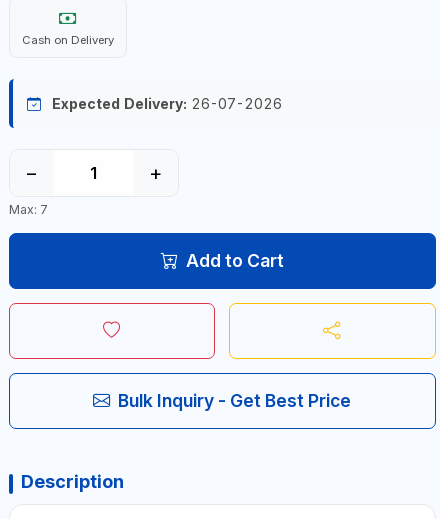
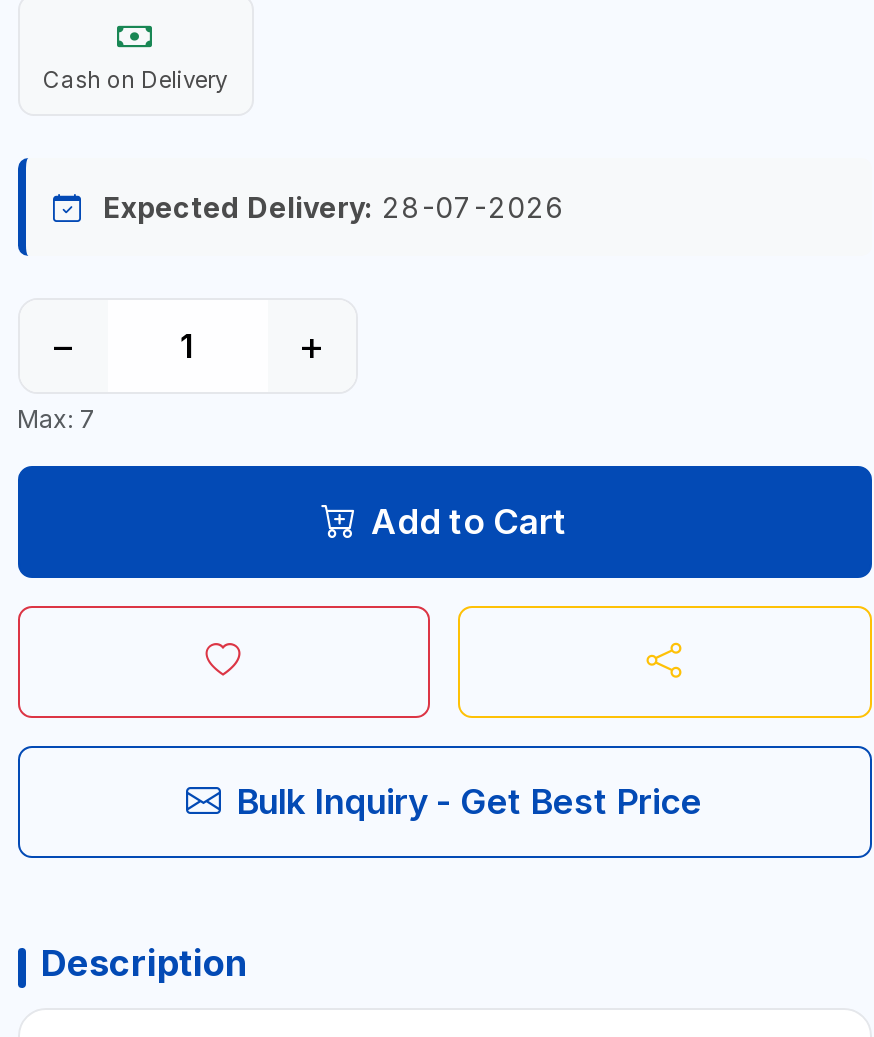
[51,95,281,112] Expected Delivery: 26-07-2026 -> [103,190,563,224] Expected Delivery: 28-07-2026

